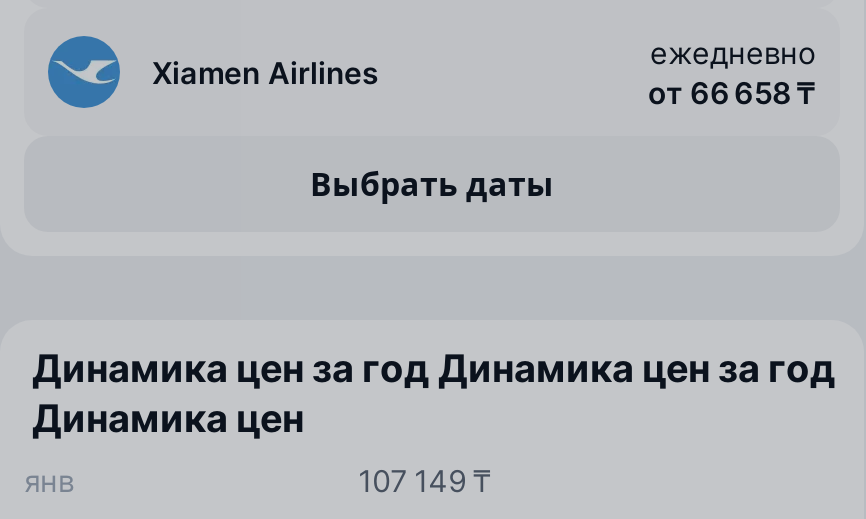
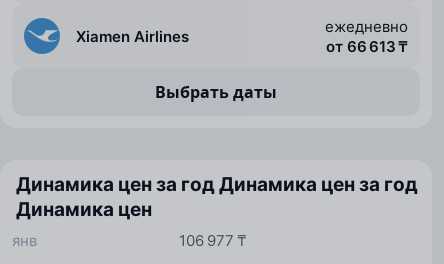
[648,73,816,111] от 66 658 ₸ -> [326,36,408,55] от 66 613 ₸
[358,461,492,499] 107 149 ₸ -> [179,230,247,249] 106 977 ₸

